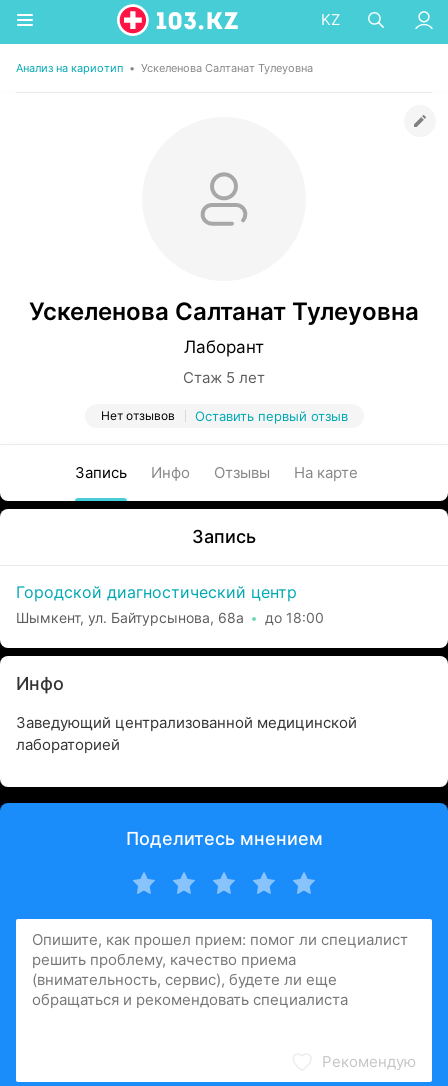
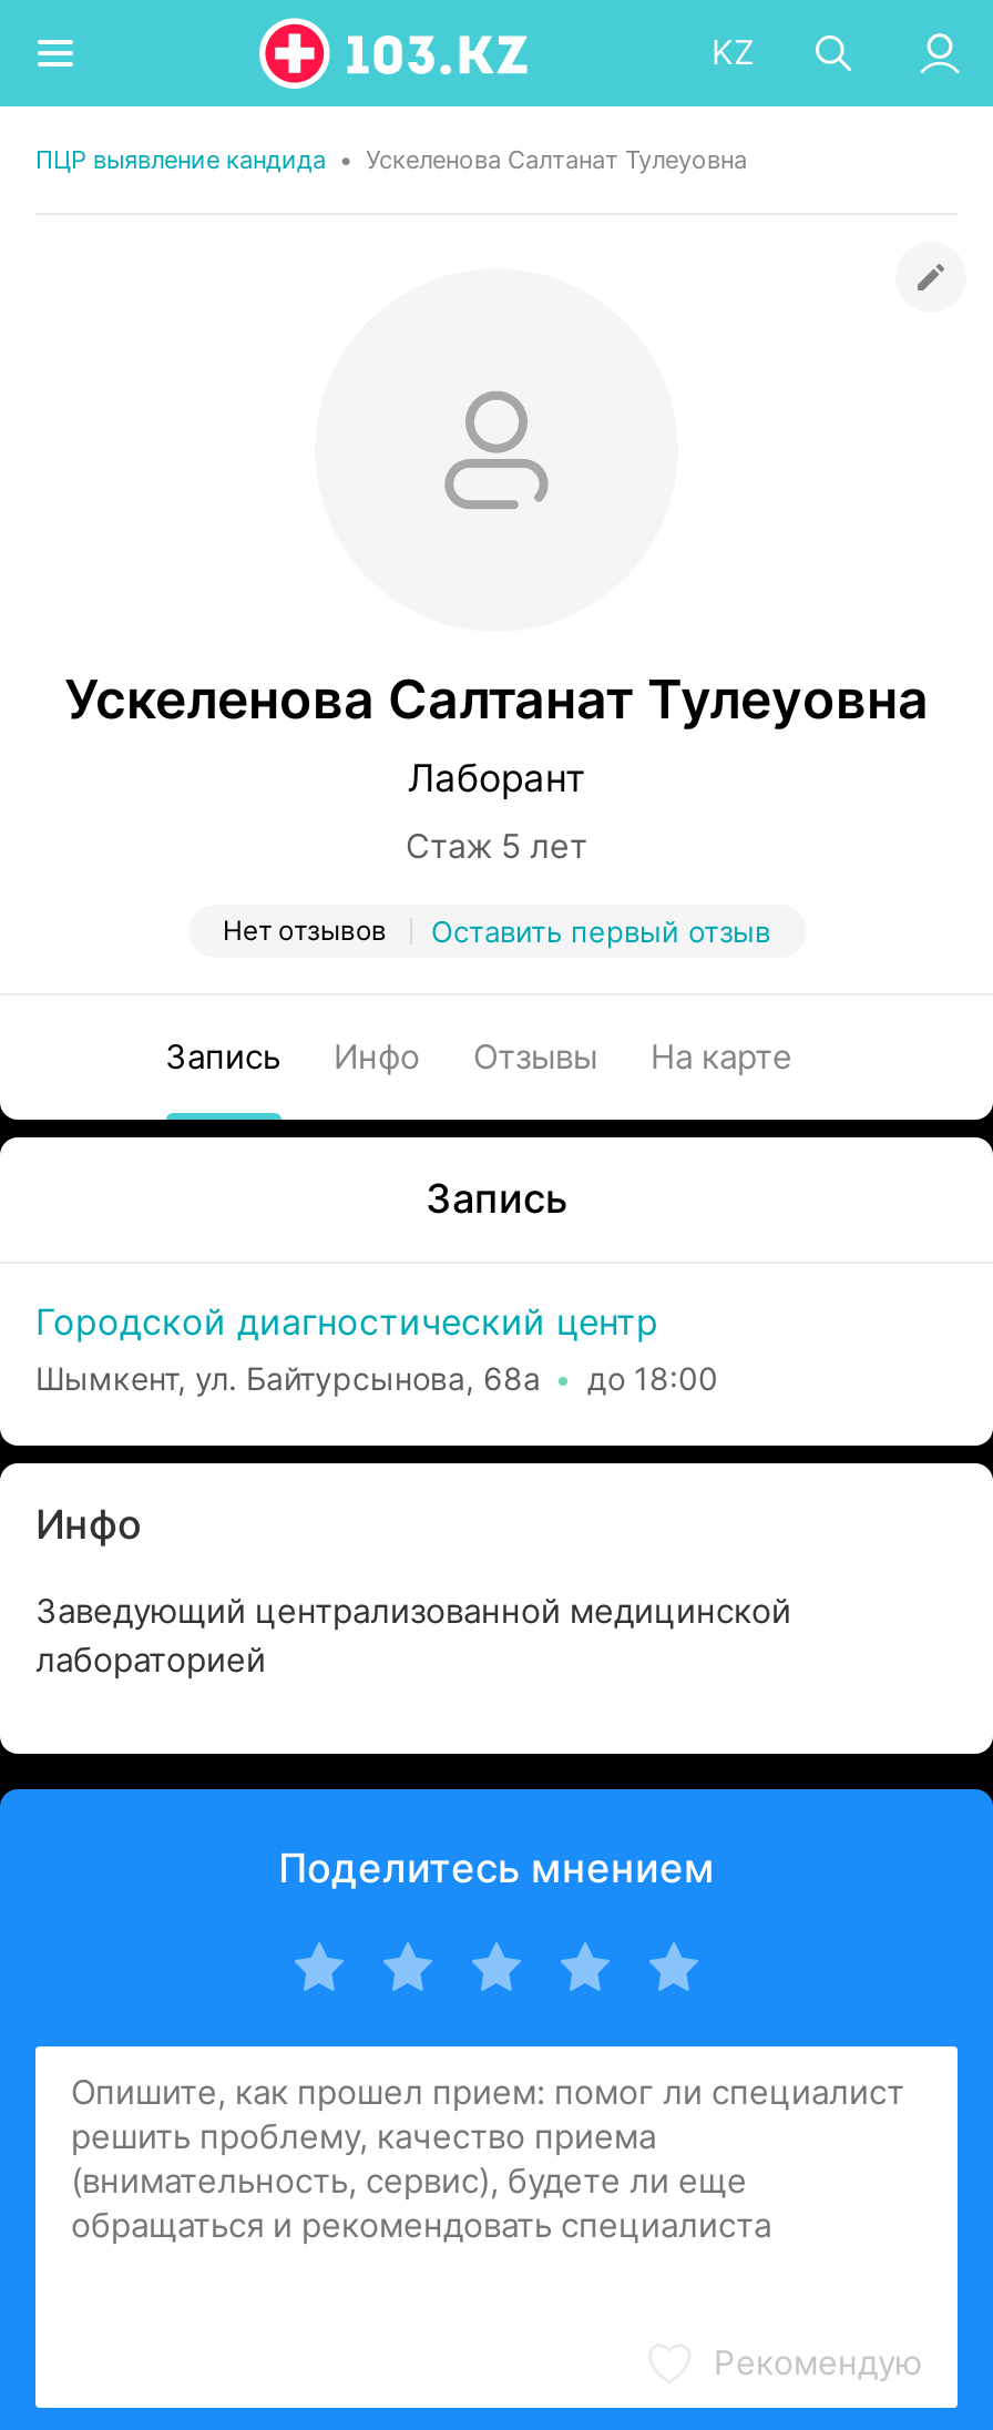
[16,61,313,75] Анализ на кариотип • Ускеленова Салтанат Тулеуовна -> [35,144,747,175] ПЦР выявление кандида • Ускеленова Салтанат Тулеуовна

